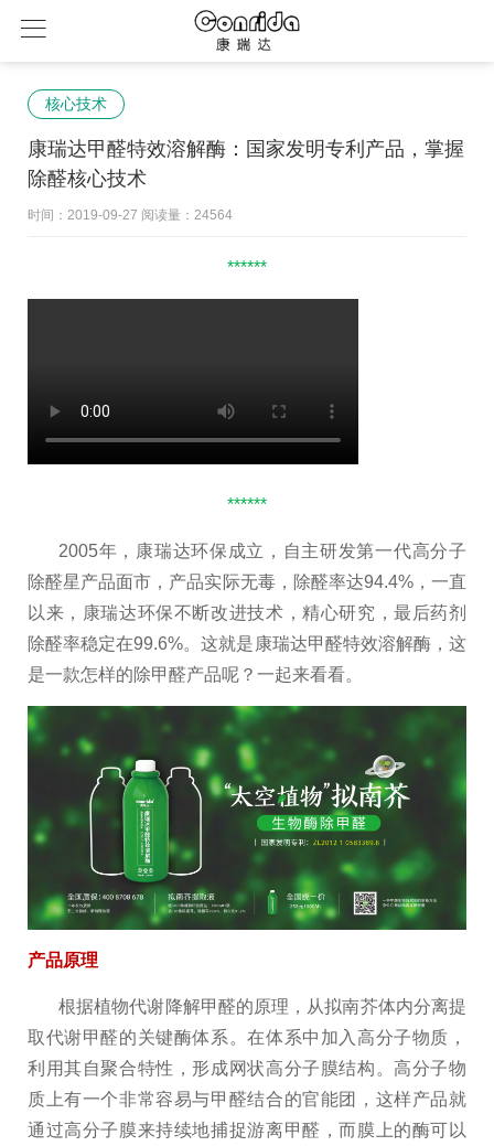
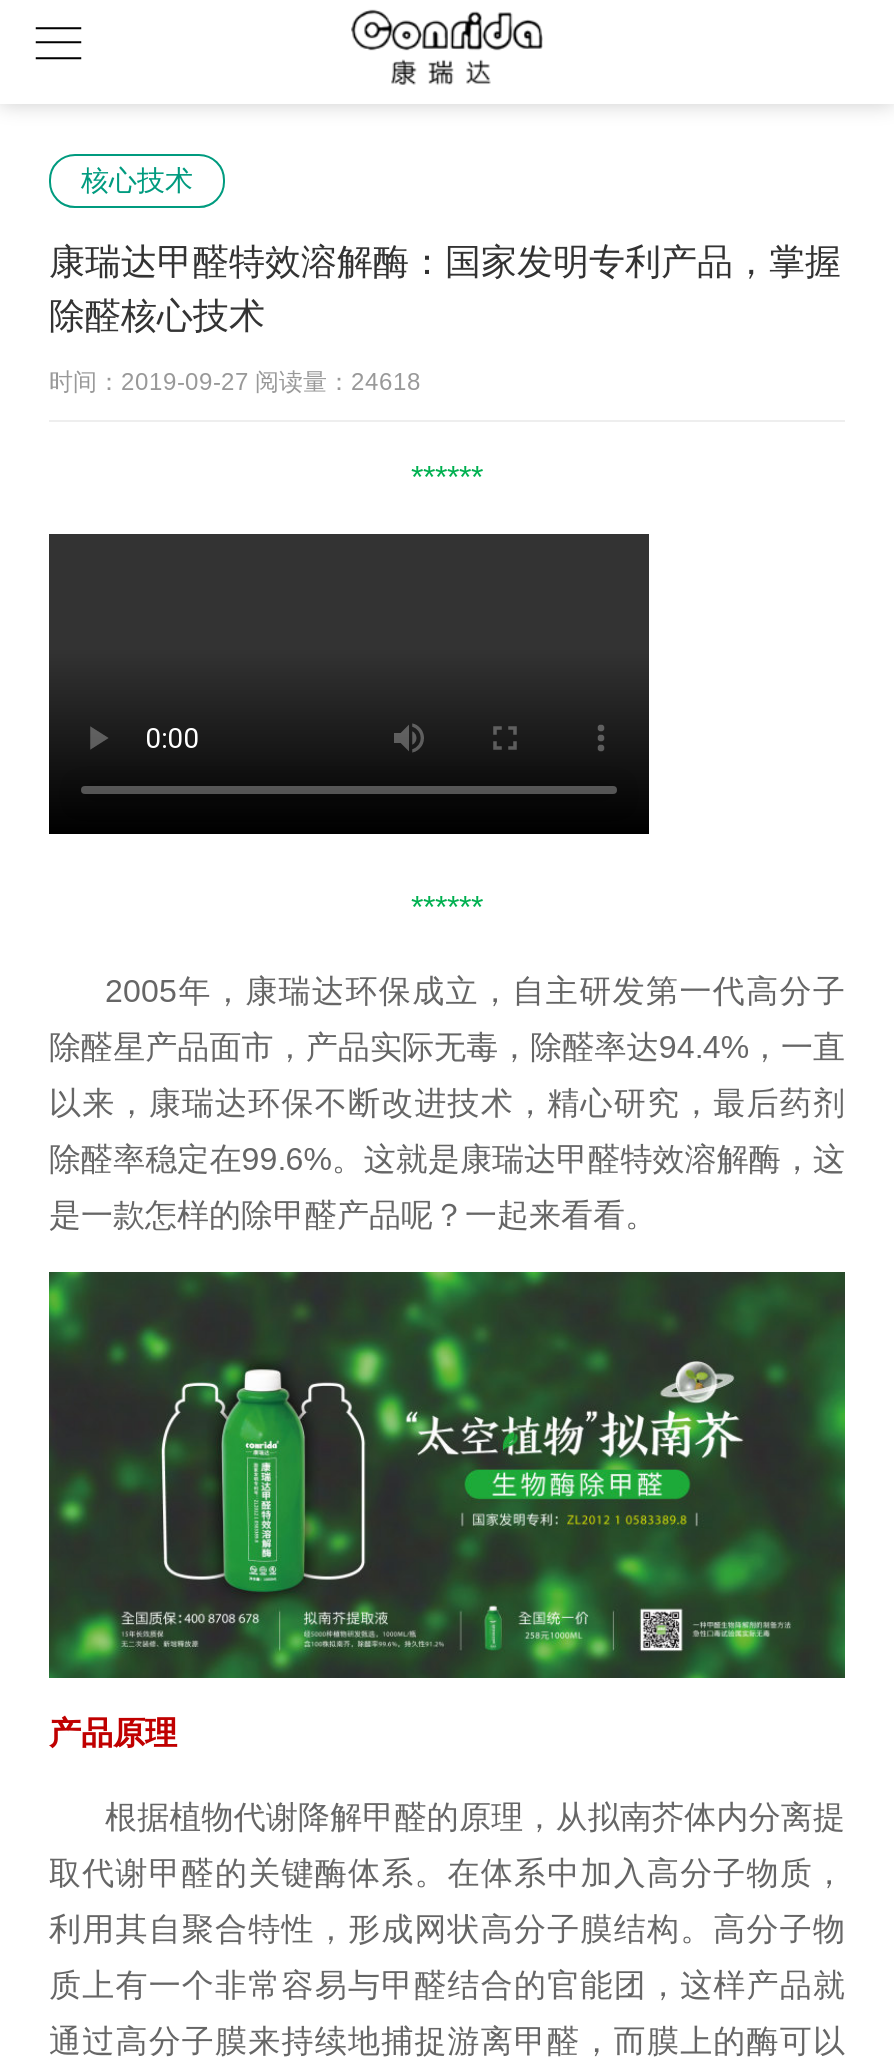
[28,207,233,223] 时间：2019-09-27 阅读量：24564 -> [49,368,421,396] 时间：2019-09-27 阅读量：24618

